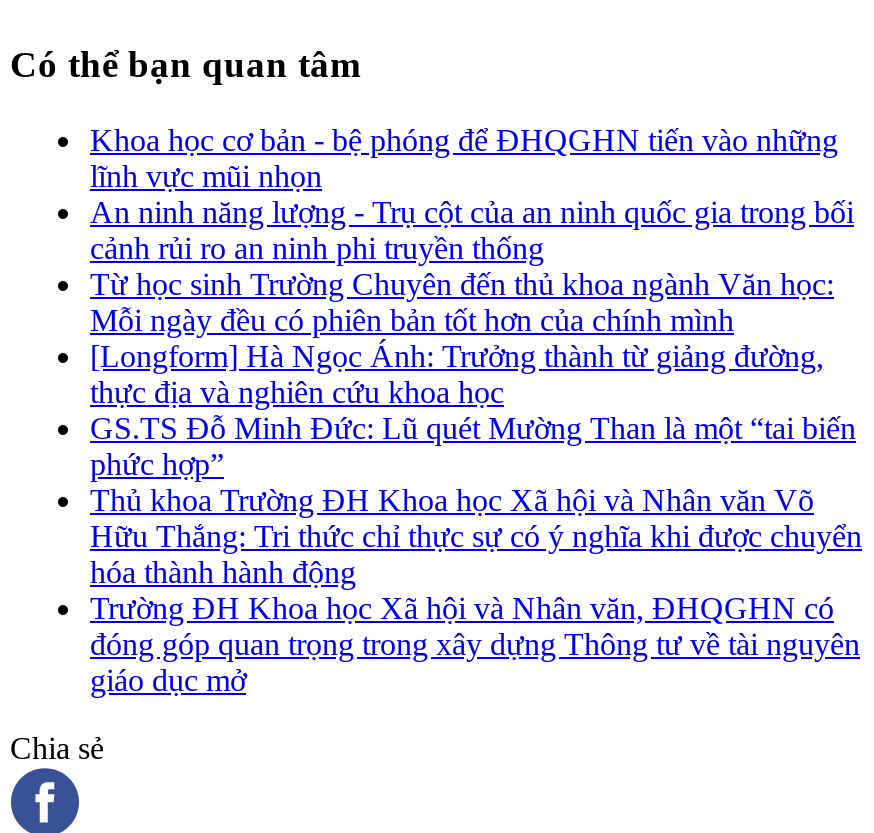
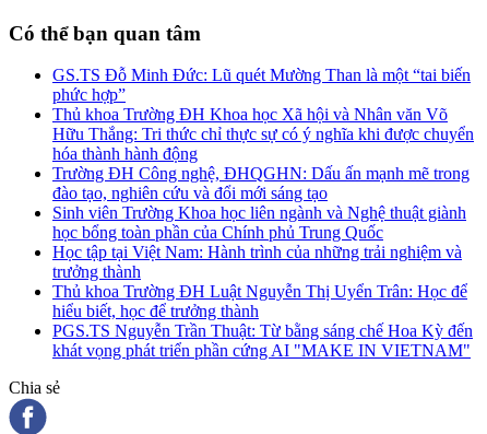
[90,124,854,410] Khoa học cơ bản - bệ phóng để ĐHQGHN tiến vào những | lĩnh vực mũi nhọn | An ninh năng lượng - Trụ cột của an ninh quốc gia trong bối | cảnh rủi ro an ninh phi truyền thống | Từ học sinh Trường Chuyên đến thủ khoa ngành Văn học: | Mỗi ngày đều có phiên bản tốt hơn của chính mình | [Longform] Hà Ngọc Ánh: Trưởng thành từ giảng đường, | thực địa và nghiên cứu khoa học -> none
moved [90,412,862,590] -> [52,66,474,163]: GS.TS Đỗ Minh Đức: Lũ quét Mường Than là một “tai biến | phức hợp” | Thủ khoa Trường ĐH Khoa học Xã hội và Nhân văn Võ | Hữu Thắng: Tri thức chỉ thực sự có ý nghĩa khi được chuyển | hóa thành hành động
[90,592,860,698] Trường ĐH Khoa học Xã hội và Nhân văn, ĐHQGHN có | đóng góp quan trọng trong xây dựng Thông tư về tài nguyên | giáo dục mở -> [52,164,473,360] Trường ĐH Công nghệ, ĐHQGHN: Dấu ấn mạnh mẽ trong | đào tạo, nghiên cứu và đổi mới sáng tạo | Sinh viên Trường Khoa học liên ngành và Nghệ thuật giành | học bổng toàn phần của Chính phủ Trung Quốc | Học tập tại Việt Nam: Hành trình của những trải nghiệm và | trưởng thành | Thủ khoa Trường ĐH Luật Nguyễn Thị Uyển Trân: Học để | hiểu biết, học để trưởng thành | PGS.TS Nguyễn Trần Thuật: Từ bằng sáng chế Hoa Kỳ đến | khát vọng phát triển phần cứng AI "MAKE IN VIETNAM"

